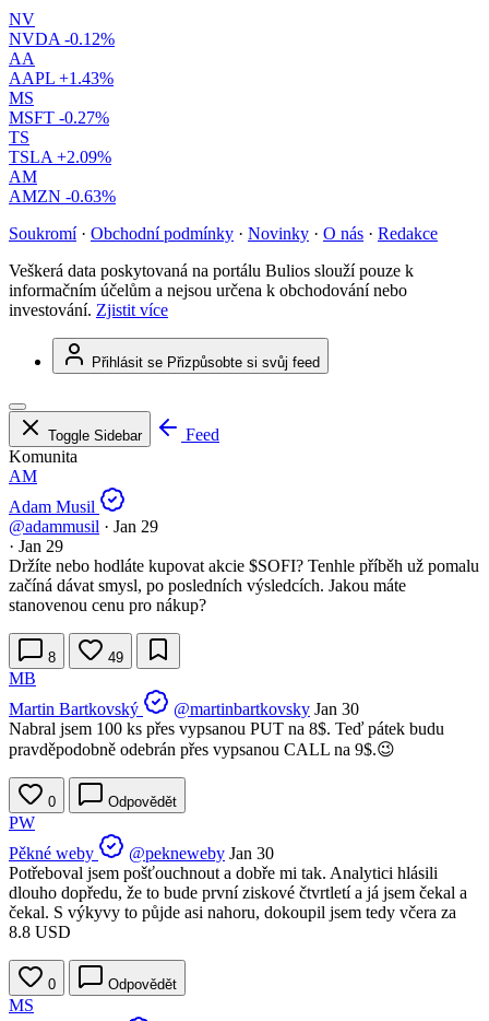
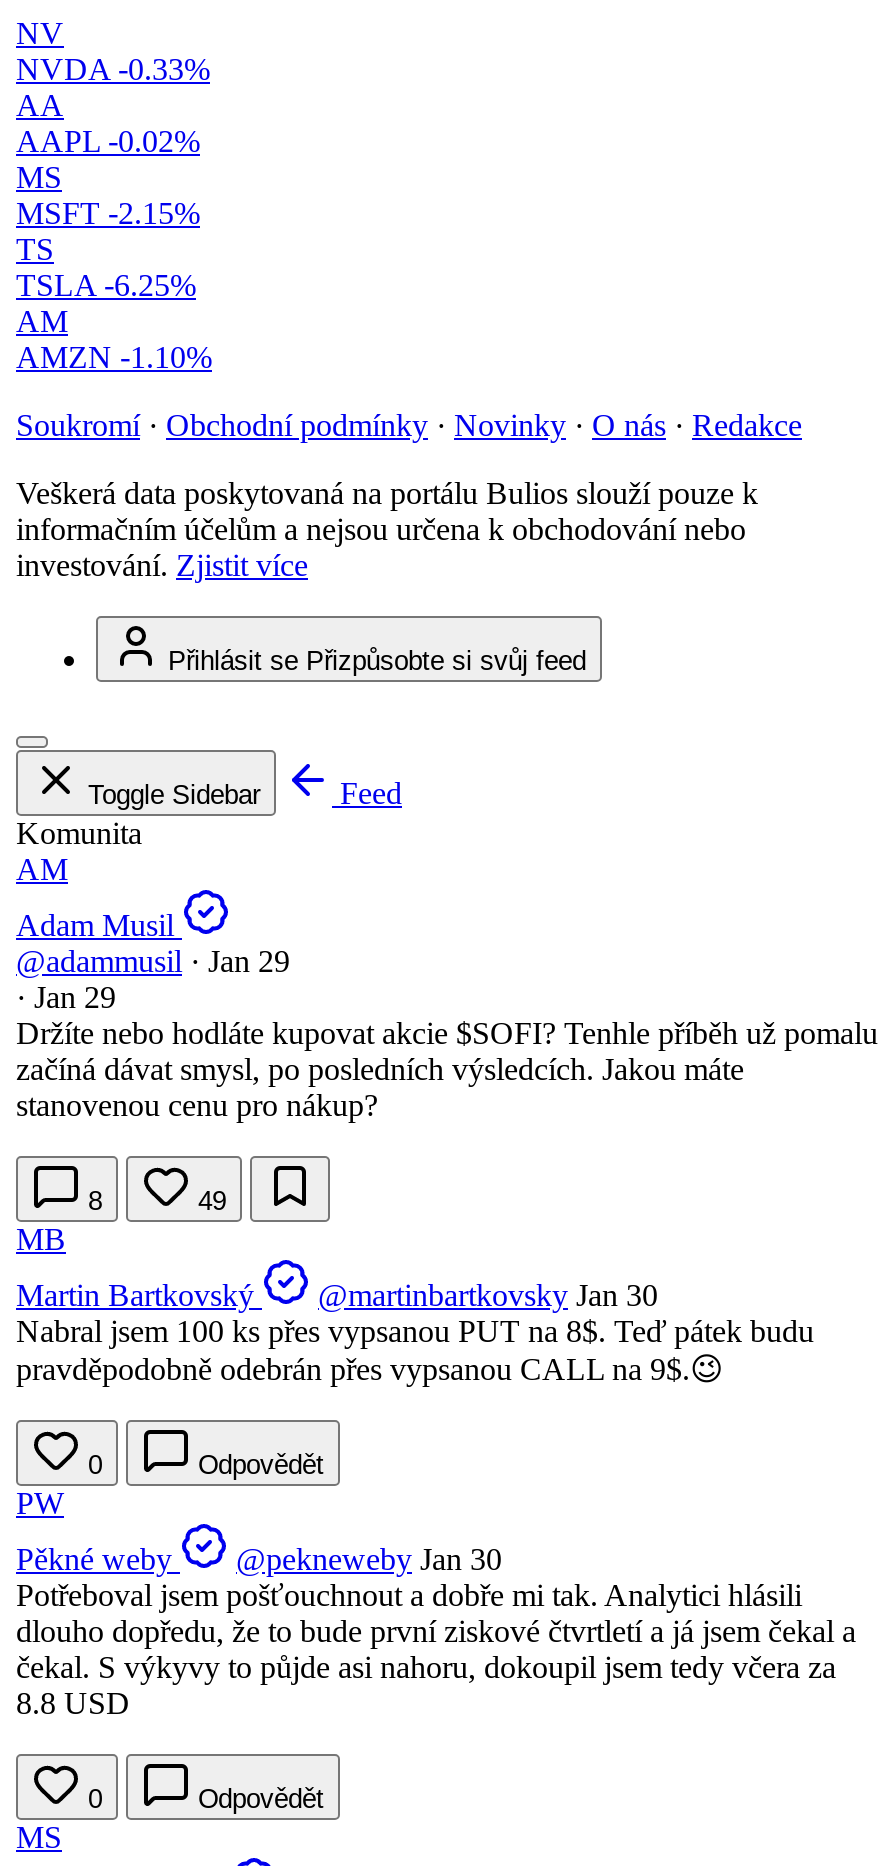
[9,30,115,48] NVDA -0.12% -> [16,52,210,86] NVDA -0.33%
[9,69,114,88] AAPL +1.43% -> [16,124,200,158] AAPL -0.02%
[9,108,109,127] MSFT -0.27% -> [16,196,200,230] MSFT -2.15%
[9,148,111,166] TSLA +2.09% -> [16,268,196,302] TSLA -6.25%
[9,187,116,206] AMZN -0.63% -> [16,340,212,374] AMZN -1.10%

